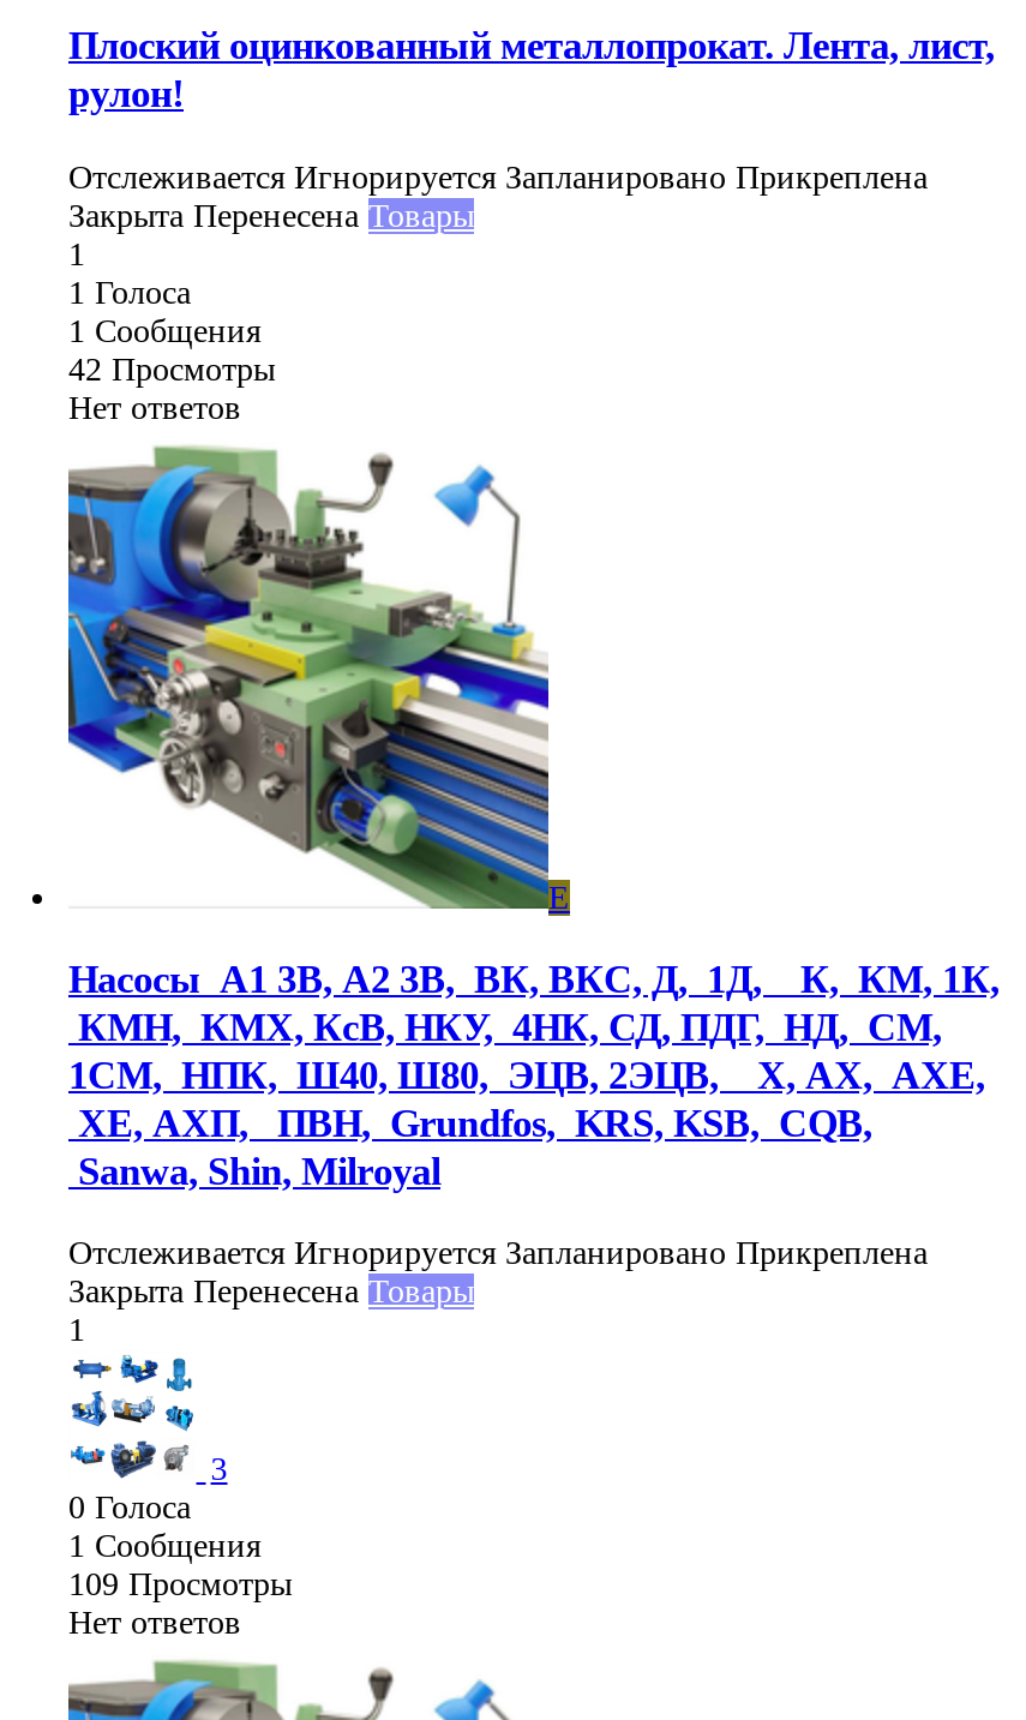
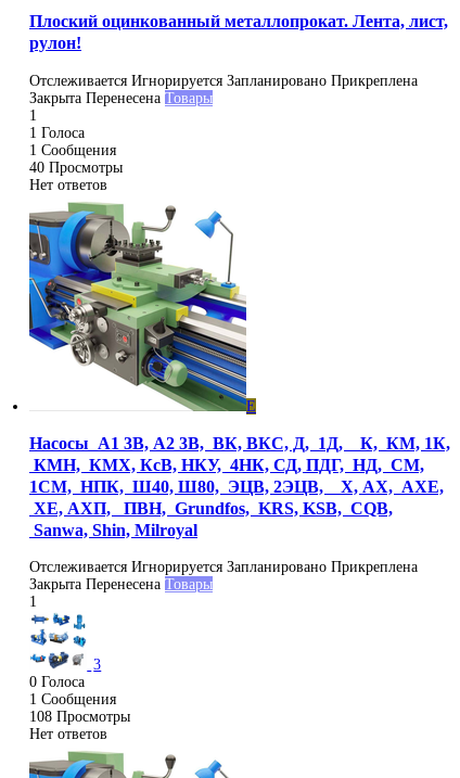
[68,351,275,387] 42 Просмотры -> [29,159,123,175] 40 Просмотры
[68,1565,292,1601] 109 Просмотры -> [29,708,130,724] 108 Просмотры

